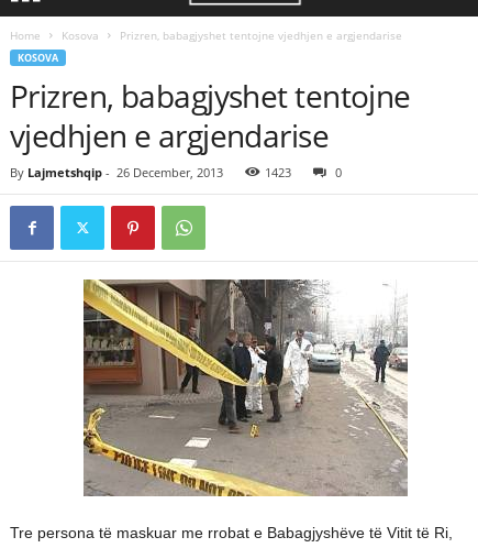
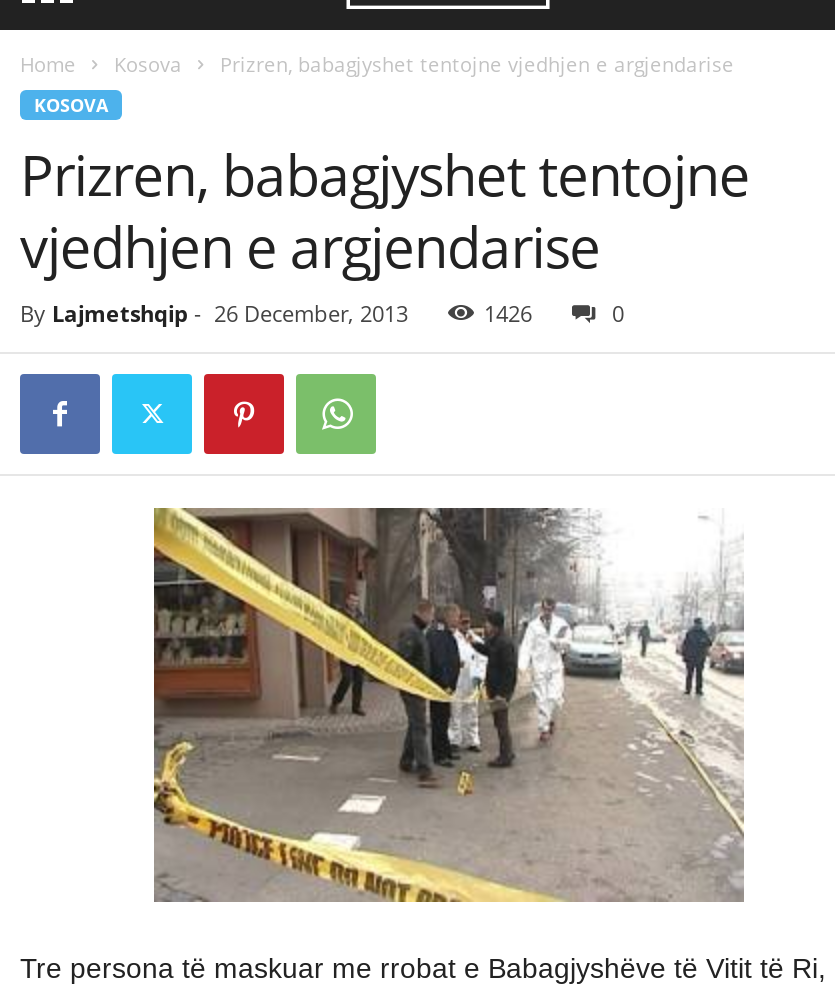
[265,164,291,180] 1423 -> [484,298,532,328] 1426

